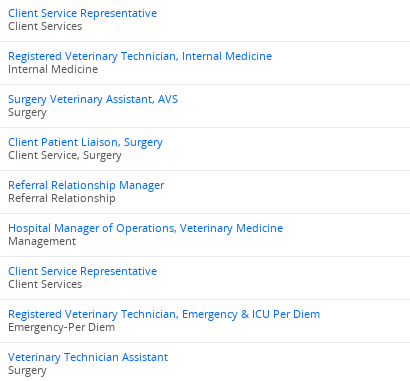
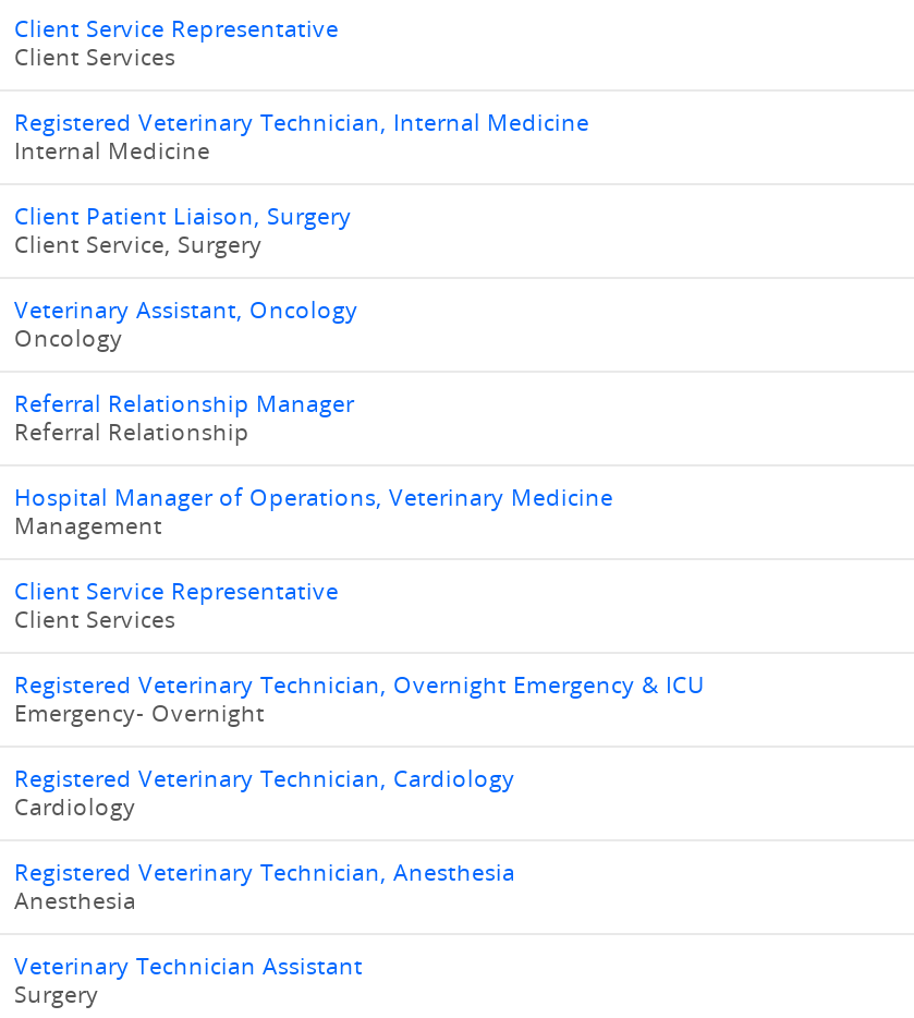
[8,92,178,119] Surgery Veterinary Assistant, AVS | Surgery -> none
moved [8,135,163,162] -> [14,201,352,259]: Client Patient Liaison, Surgery | Client Service, Surgery
none -> [14,294,358,353] Veterinary Assistant, Oncology | Oncology
[8,307,320,334] Registered Veterinary Technician, Emergency & ICU Per Diem | Emergency-Per Diem -> [14,669,705,916] Registered Veterinary Technician, Overnight Emergency & ICU | Emergency- Overnight | Registered Veterinary Technician, Cardiology | Cardiology | Registered Veterinary Technician, Anesthesia | Anesthesia

